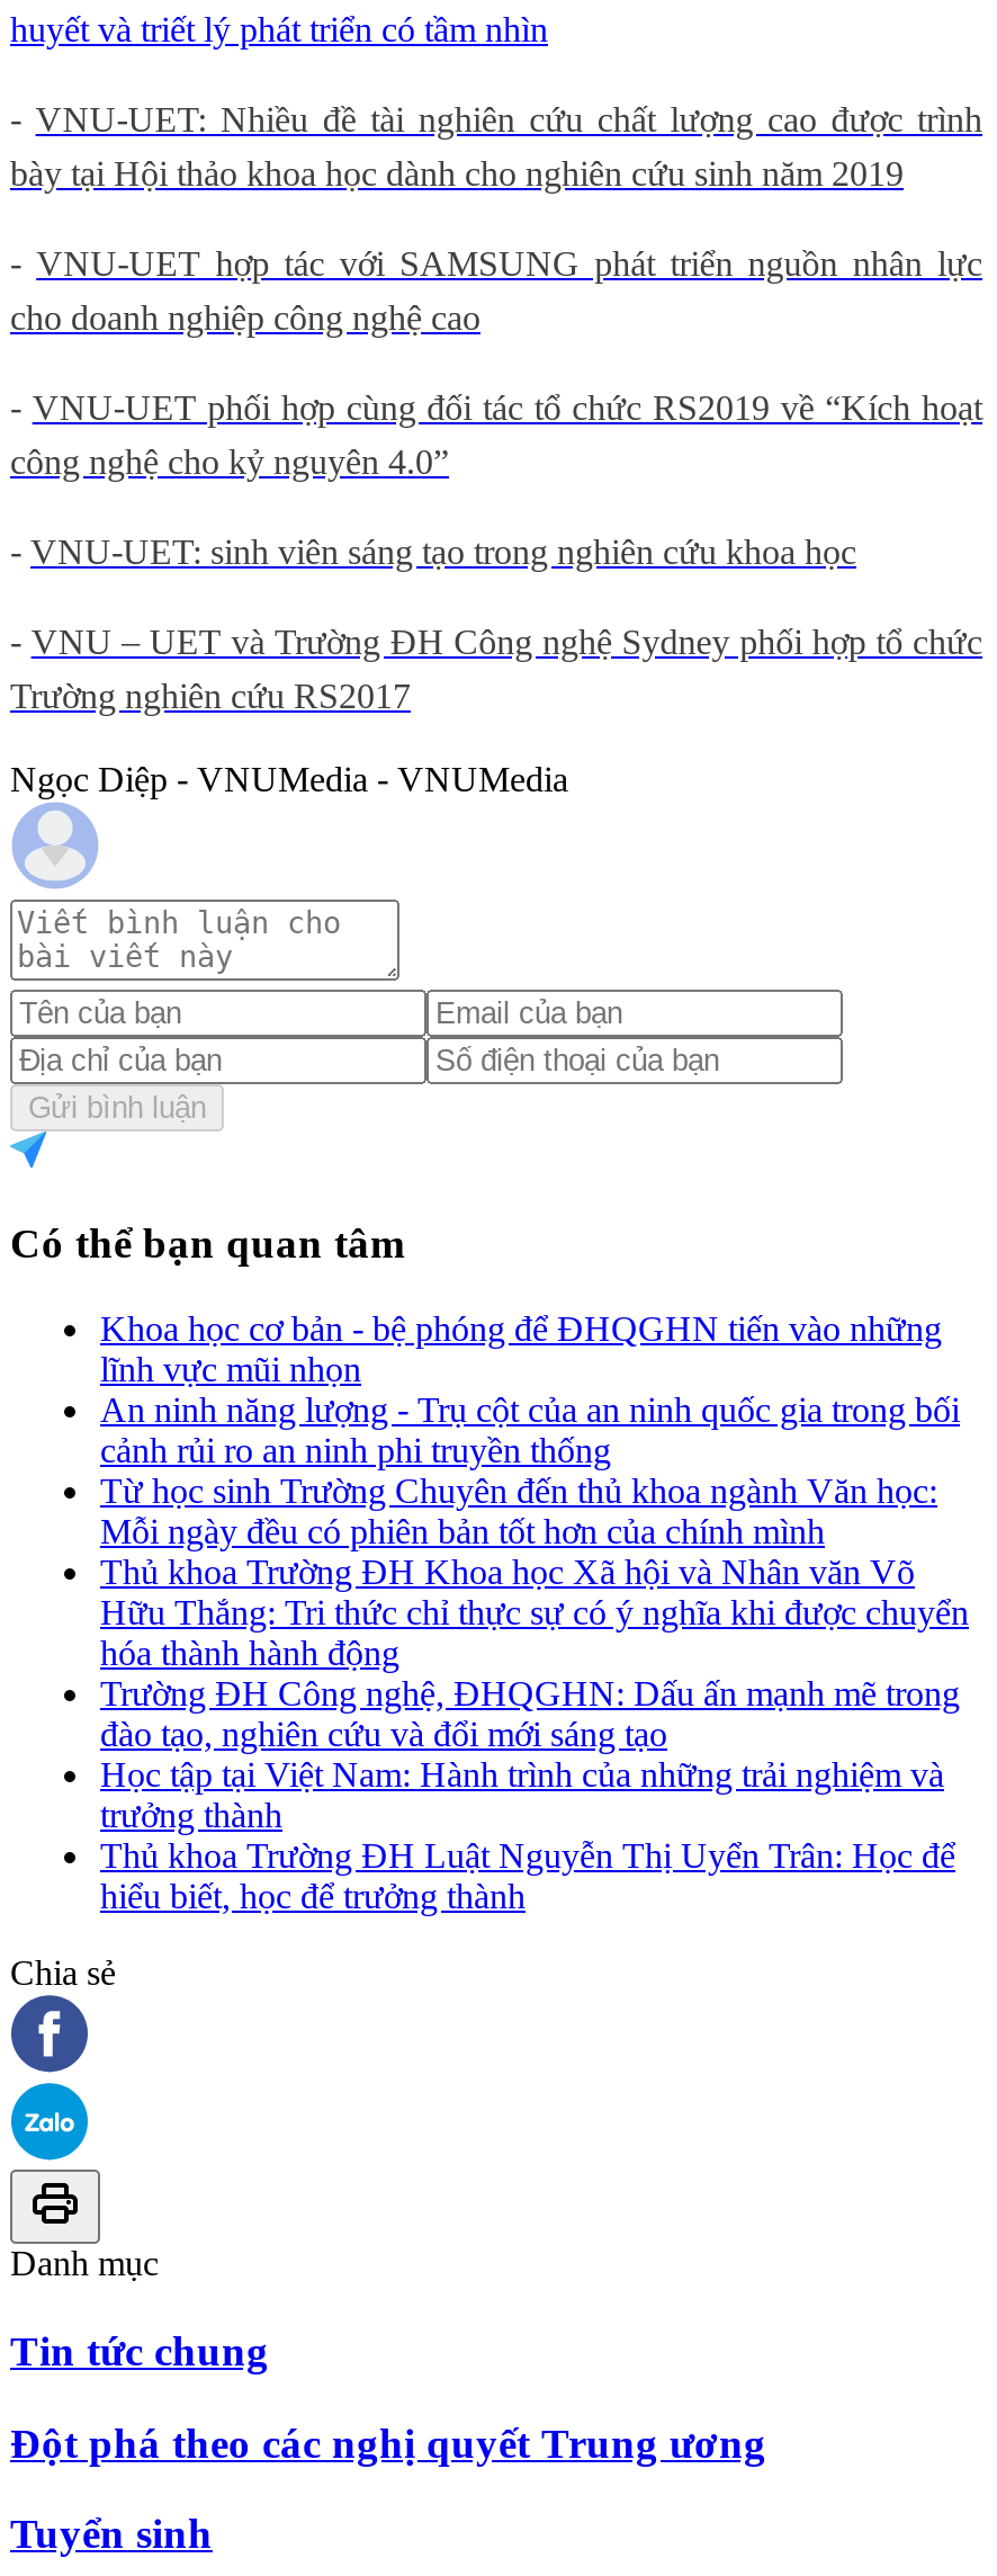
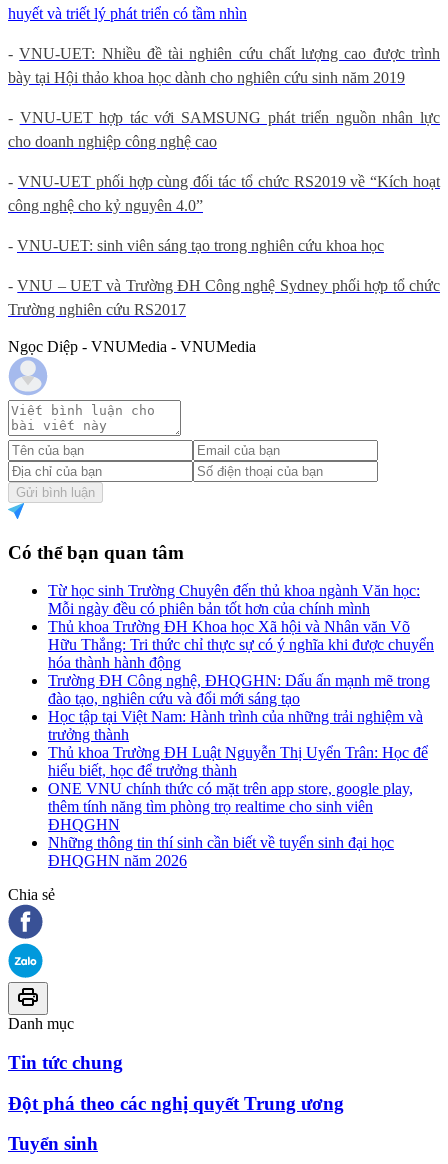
[100,1310,960,1470] Khoa học cơ bản - bệ phóng để ĐHQGHN tiến vào những | lĩnh vực mũi nhọn | An ninh năng lượng - Trụ cột của an ninh quốc gia trong bối | cảnh rủi ro an ninh phi truyền thống -> none
moved [100,1472,969,1916] -> [48,582,434,779]: Từ học sinh Trường Chuyên đến thủ khoa ngành Văn học: | Mỗi ngày đều có phiên bản tốt hơn của chính mình | Thủ khoa Trường ĐH Khoa học Xã hội và Nhân văn Võ | ... | Thủ khoa Trường ĐH Luật Nguyễn Thị Uyển Trân: Học để | hiểu biết, học để trưởng thành
none -> [48,780,413,869] ONE VNU chính thức có mặt trên app store, google play, | thêm tính năng tìm phòng trọ realtime cho sinh viên | ĐHQGHN | Những thông tin thí sinh cần biết về tuyển sinh đại học | ĐHQGHN năm 2026

